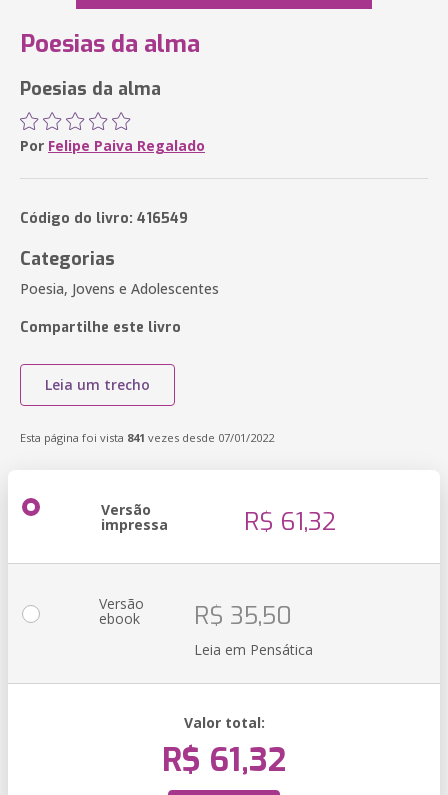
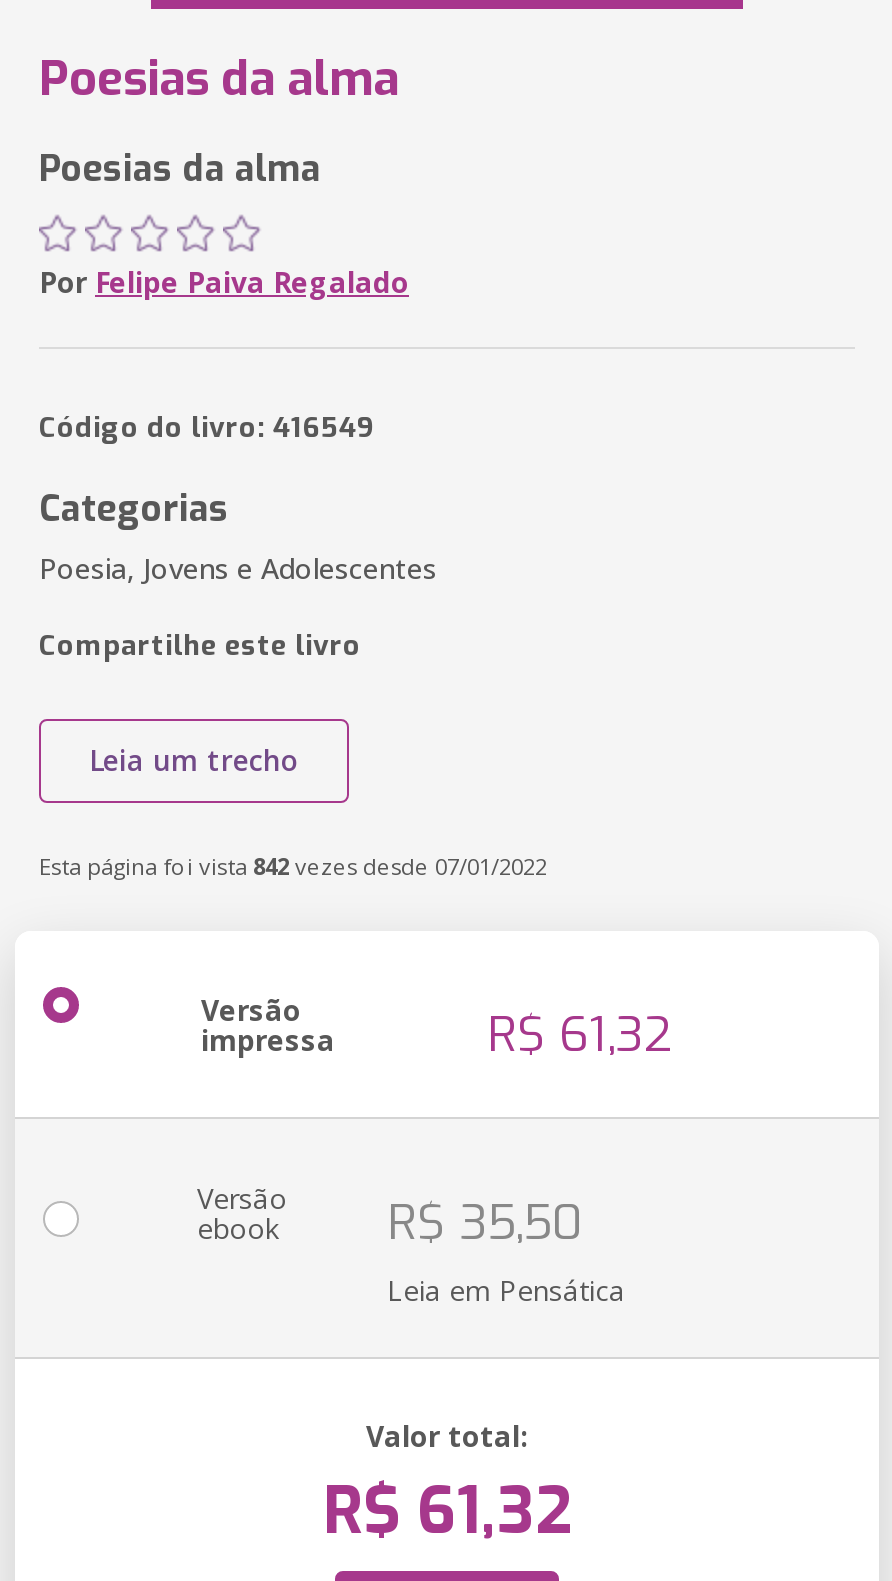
[20,430,274,445] Esta página foi vista 841 vezes desde 07/01/2022 -> [39,851,547,881] Esta página foi vista 842 vezes desde 07/01/2022

